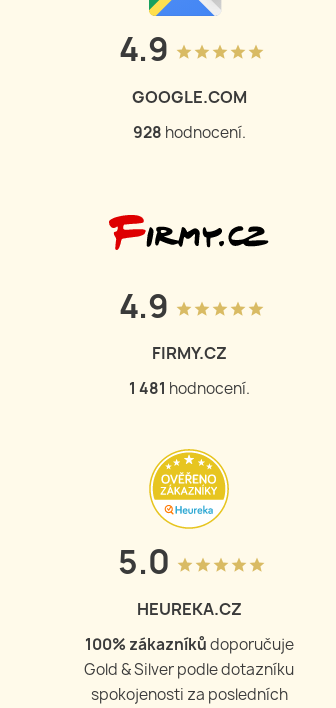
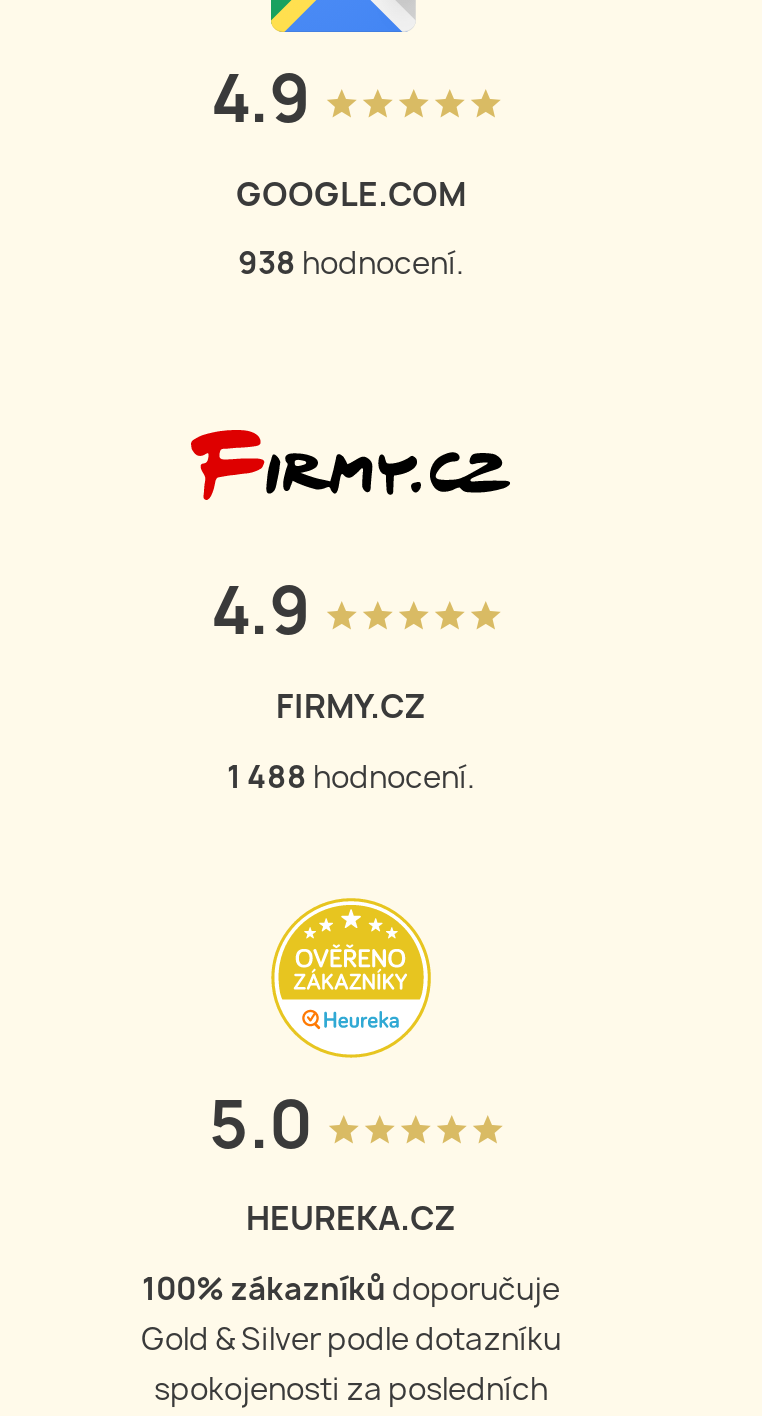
[132,122,245,143] 928 hodnocení. -> [238,243,464,285] 938 hodnocení.
[128,378,249,399] 1 481 hodnocení. -> [227,756,475,798] 1 488 hodnocení.

